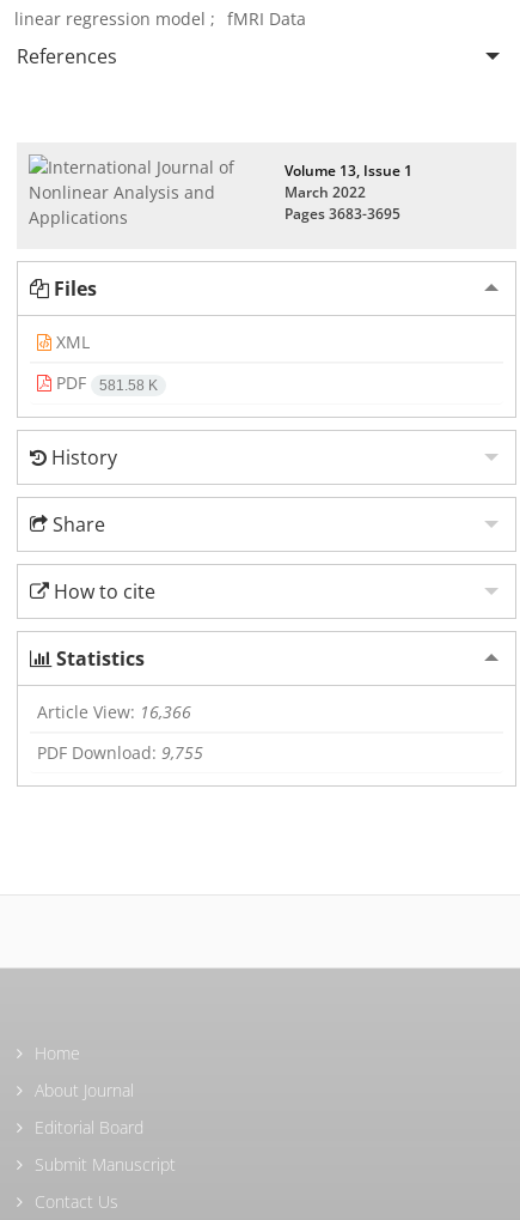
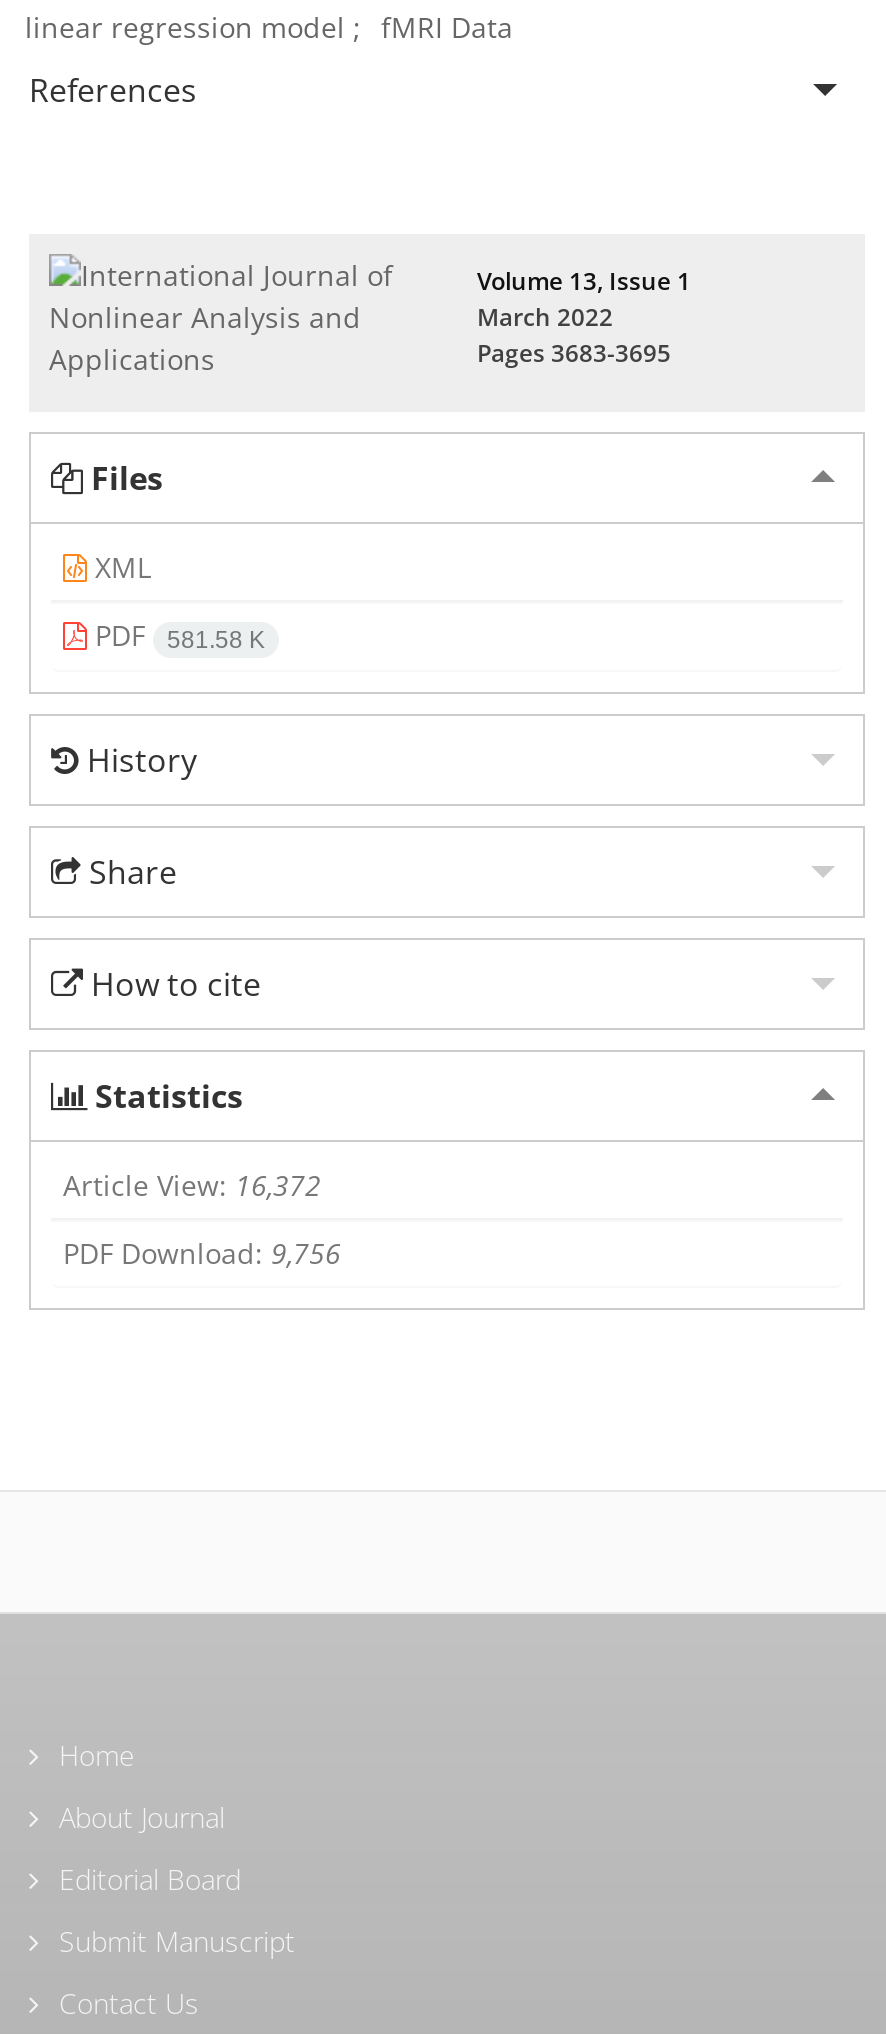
[37,700,191,723] Article View: 16,366 -> [63,1165,321,1203] Article View: 16,372
[37,741,203,763] PDF Download: 9,755 -> [63,1233,341,1271] PDF Download: 9,756

